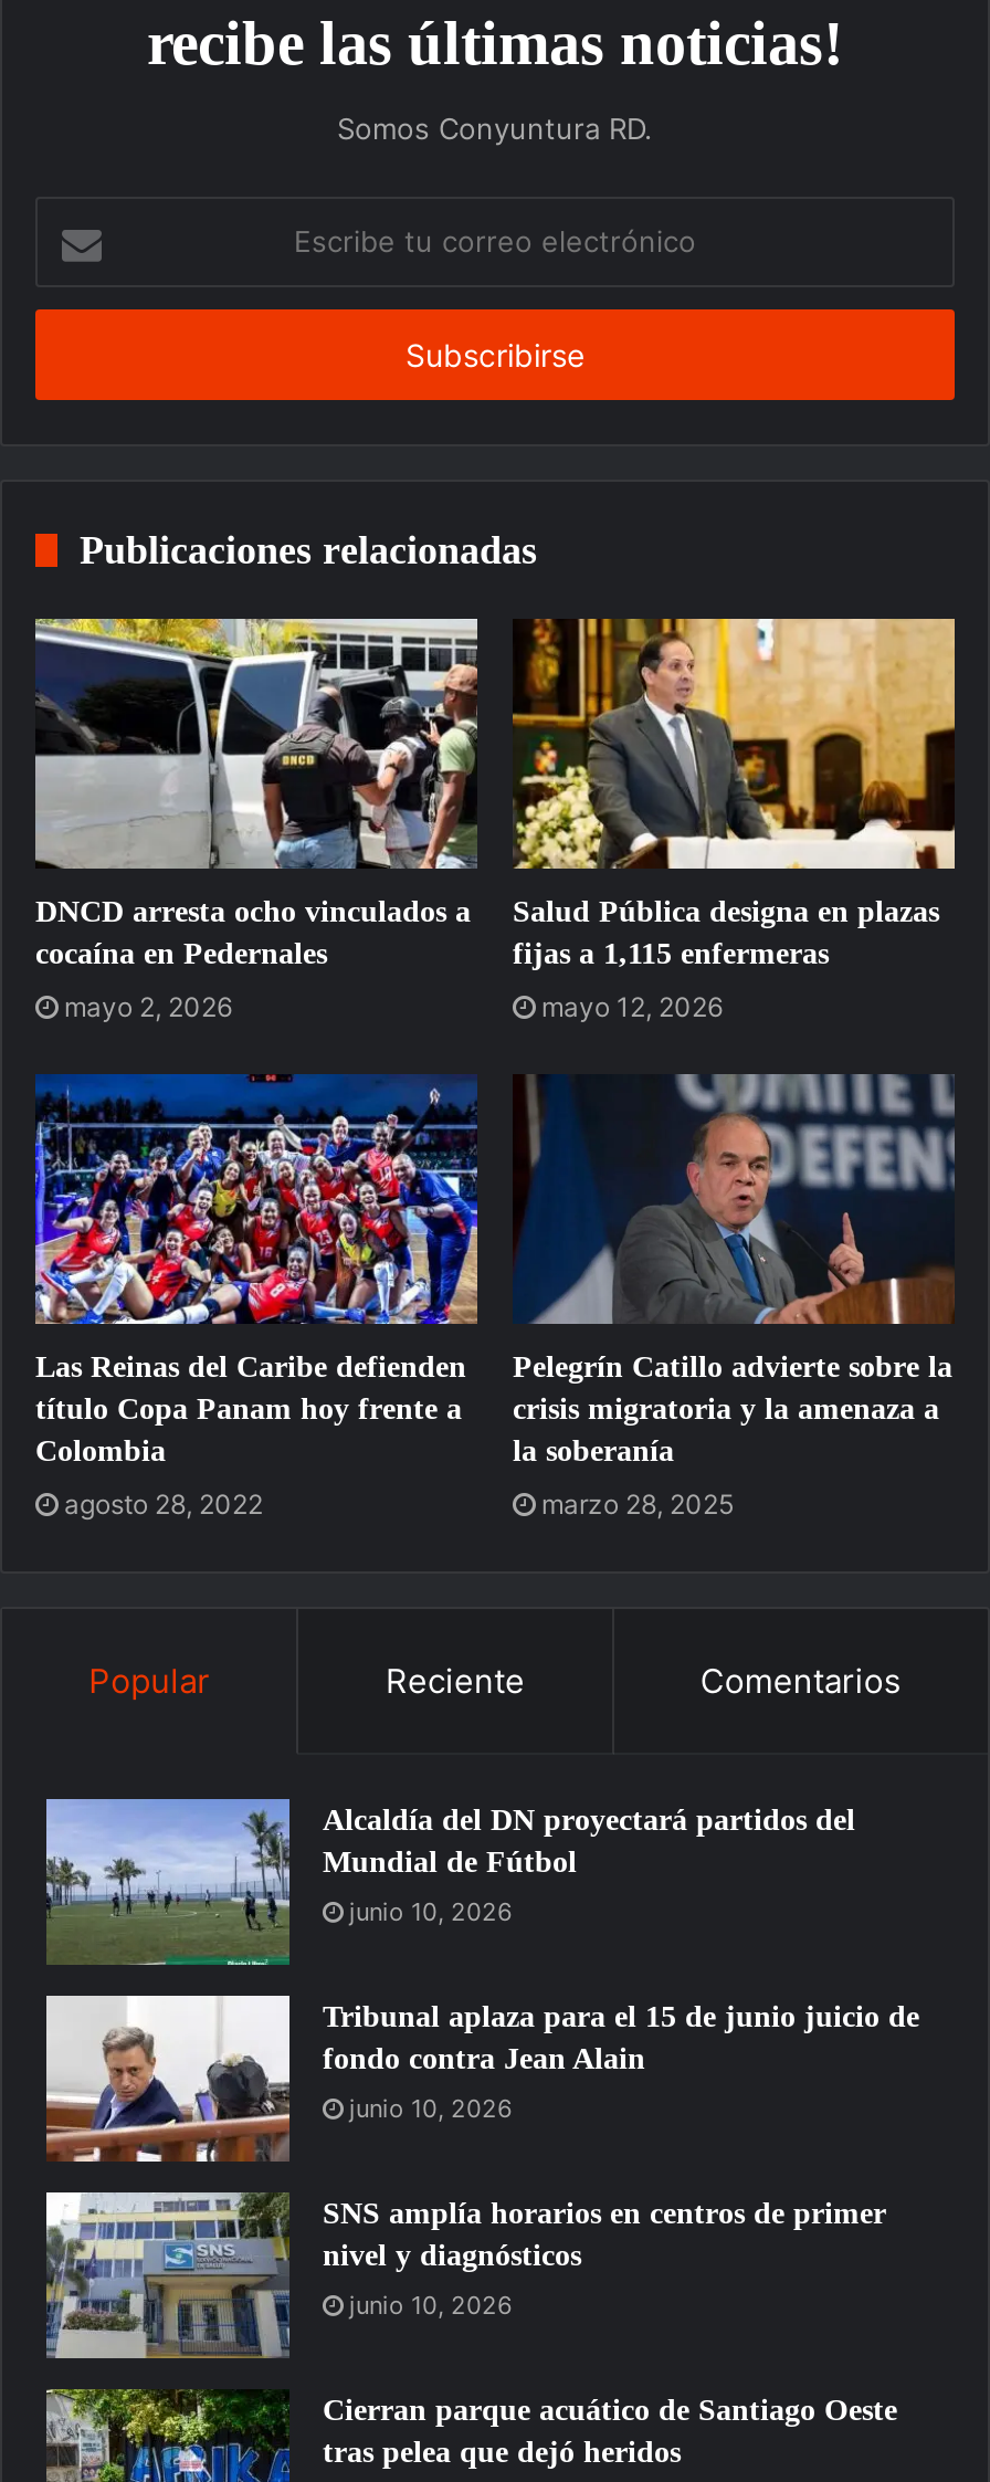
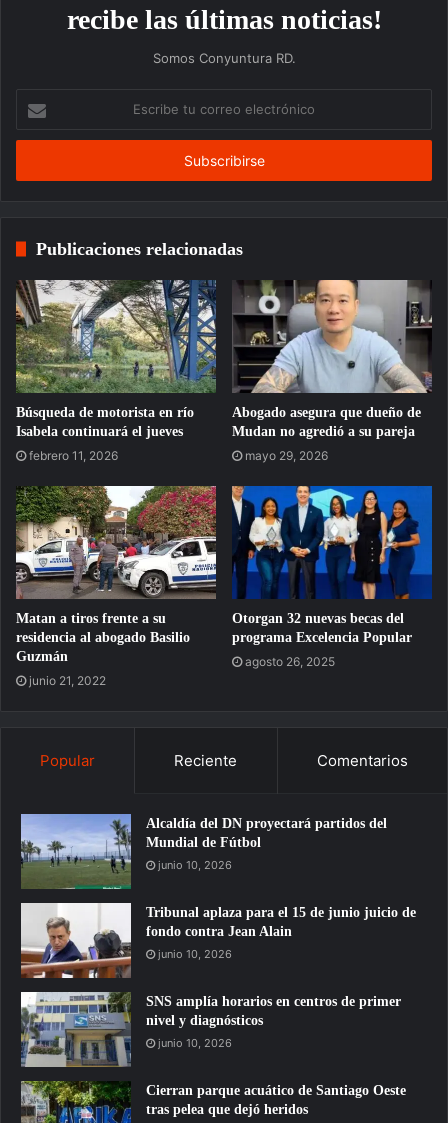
[33,617,480,970] [image] | DNCD arresta ocho vinculados a | cocaína en Pedernales -> [15,279,217,439] [image] | Búsqueda de motorista en río | Isabela continuará el jueves
[513,617,957,970] [image] | Salud Pública designa en plazas | fijas a 1,115 enfermeras -> [232,279,432,439] [image] | Abogado asegura que dueño de | Mudan no agredió a su pareja
[64,990,232,1023] mayo 2, 2026 -> [29,448,118,463] febrero 11, 2026
[541,990,723,1023] mayo 12, 2026 -> [245,448,328,463] mayo 29, 2026
[33,1072,480,1467] [image] | Las Reinas del Caribe defienden | título Copa Panam hoy frente a | Colombia -> [15,485,217,664] [image] | Matan a tiros frente a su | residencia al abogado Basilio | Guzmán
[513,1072,957,1466] [image] | Pelegrín Catillo advierte sobre la | crisis migratoria y la amenaza a | la soberanía -> [231,485,433,645] [image] | Otorgan 32 nuevas becas del | programa Excelencia Popular
[64,1487,263,1520] agosto 28, 2022 -> [29,673,106,688] junio 21, 2022
[541,1486,734,1519] marzo 28, 2025 -> [245,654,335,669] agosto 26, 2025

